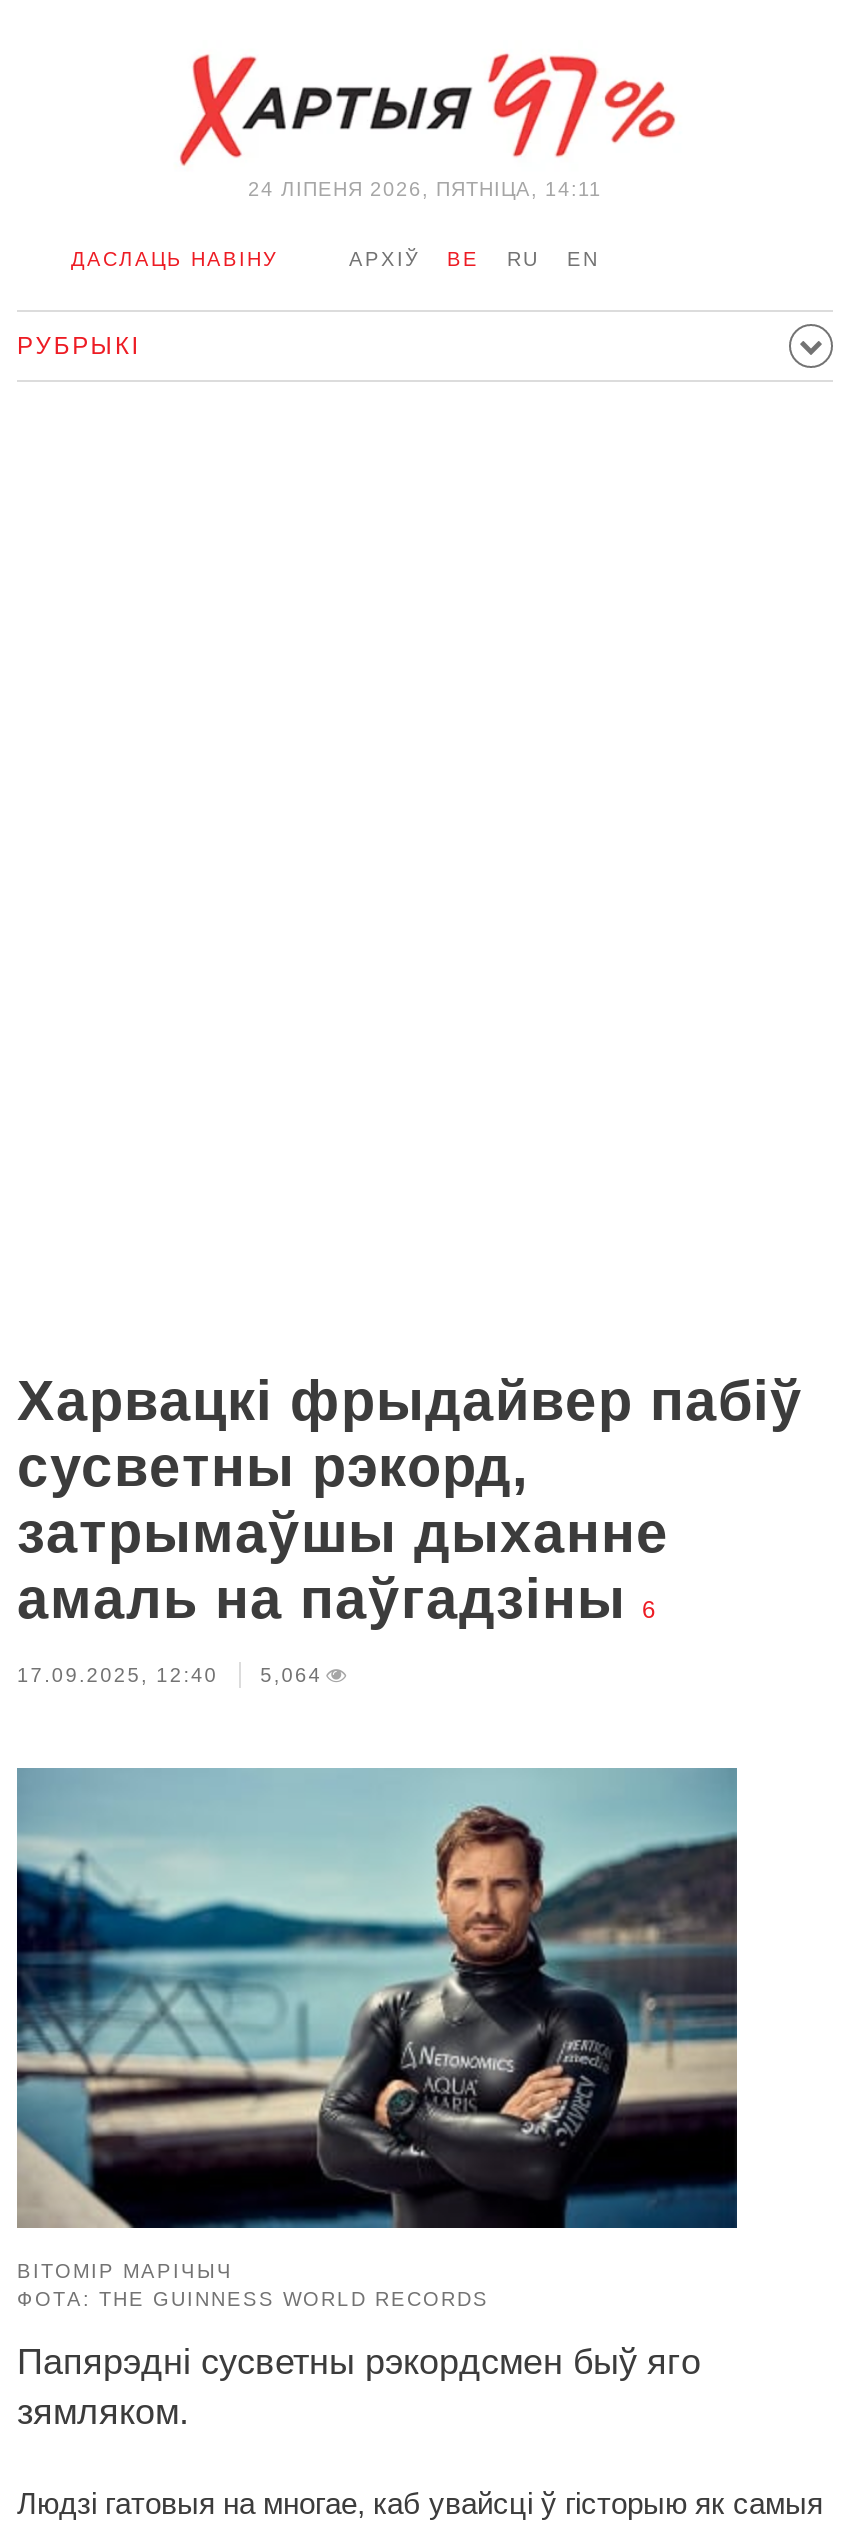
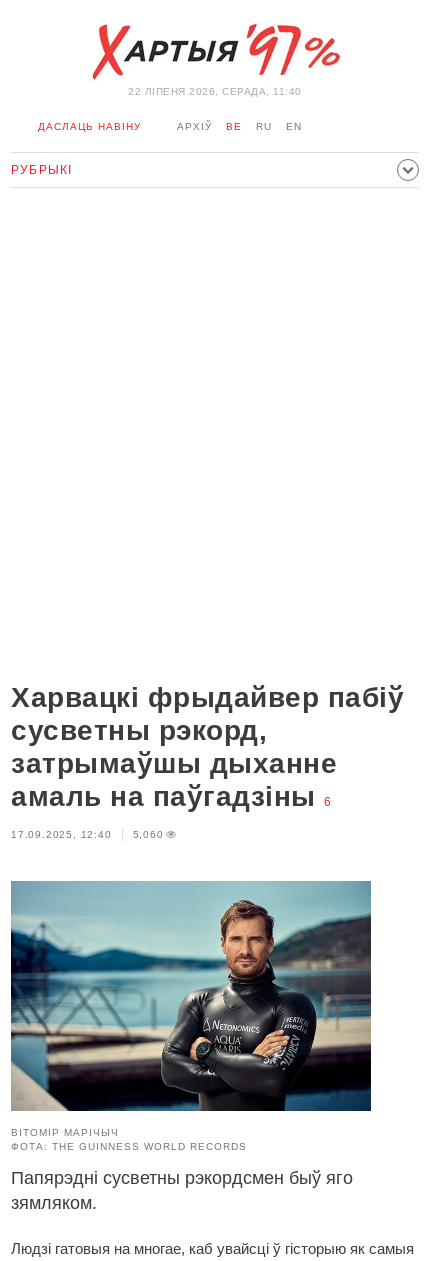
[248,178,602,200] 24 ЛIПЕНЯ 2026, ПЯТНІЦА, 14:11 -> [128,86,302,97] 22 ЛIПЕНЯ 2026, СЕРАДА, 11:40
[17,1664,322,1686] 17.09.2025, 12:40 5,064 -> [11,829,164,840] 17.09.2025, 12:40 5,060

